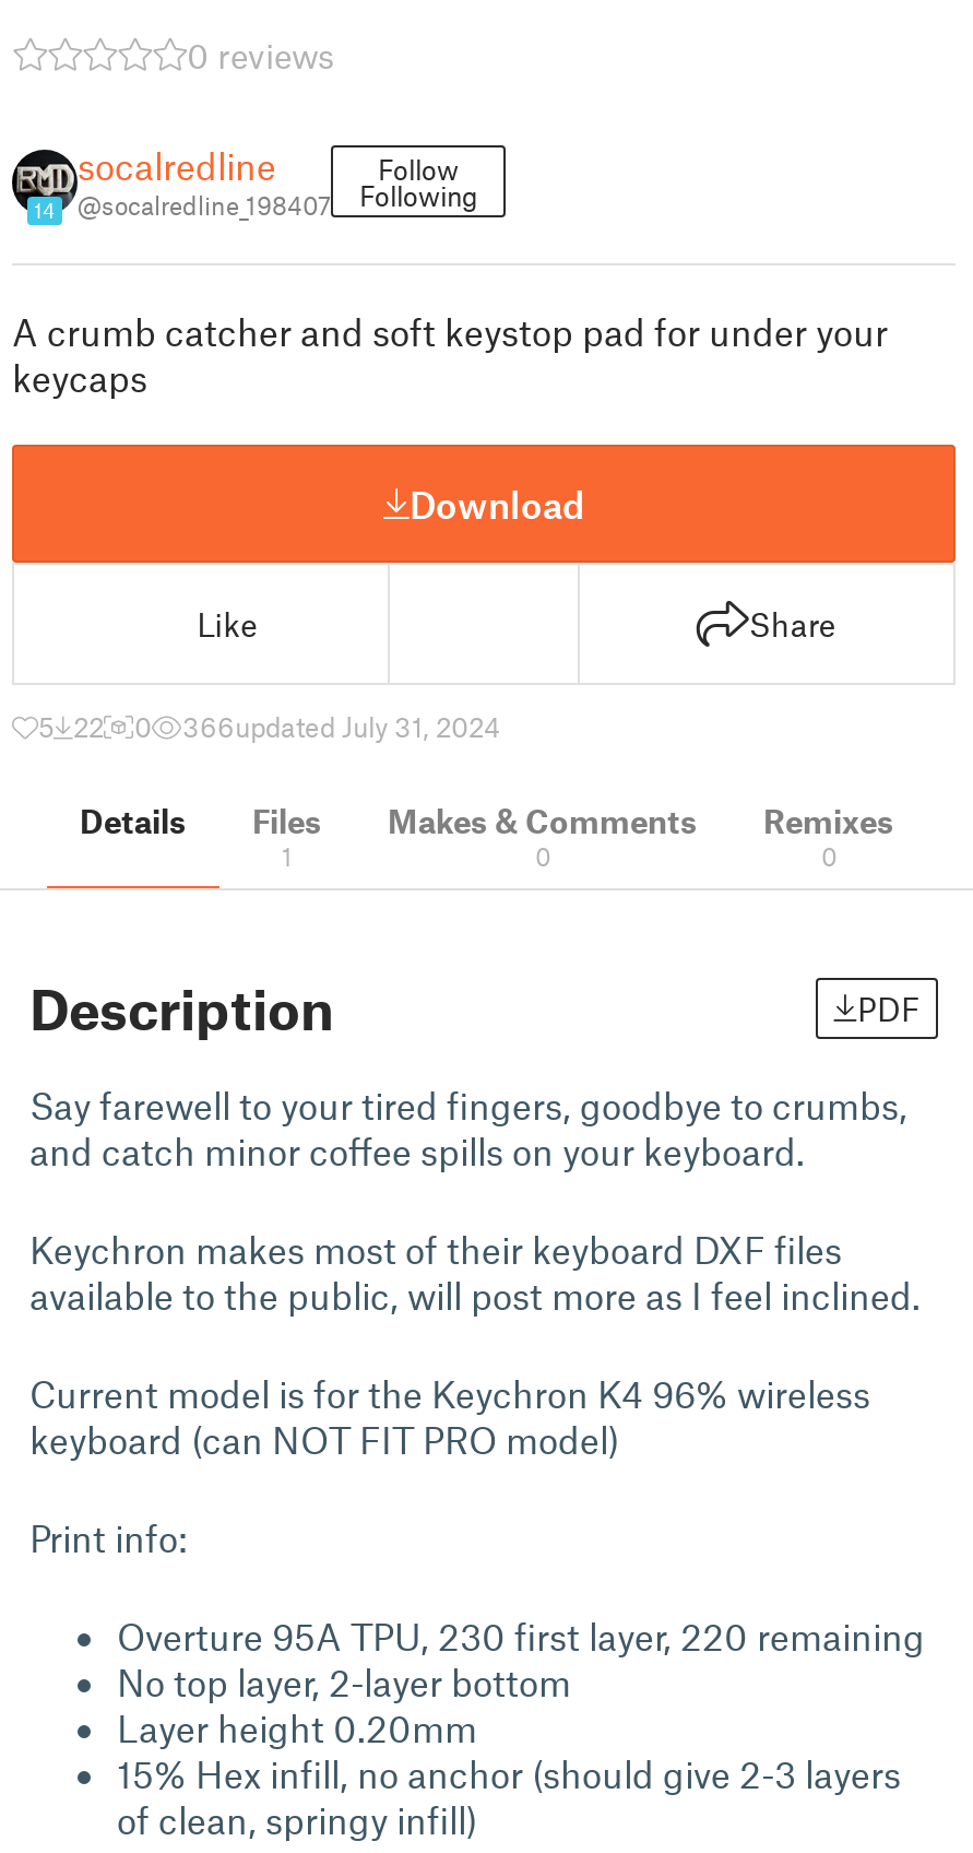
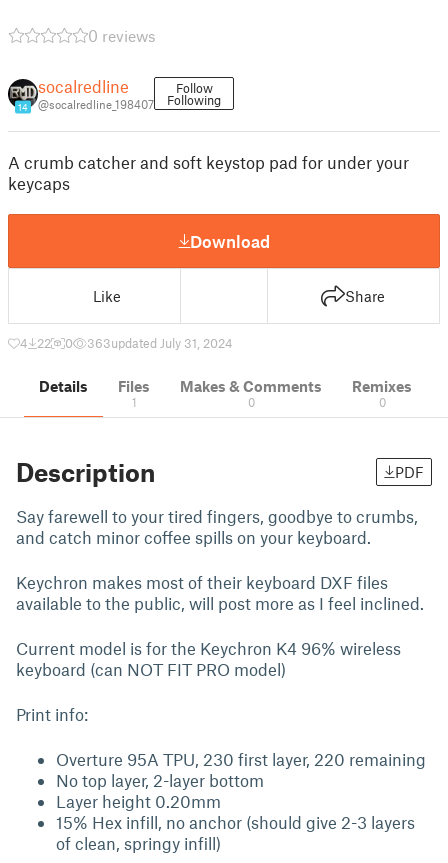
[38,709,104,744] 5 22 -> [20,335,51,351] 4 22
[182,709,501,744] 366updated July 31, 2024 -> [87,335,233,351] 363updated July 31, 2024

